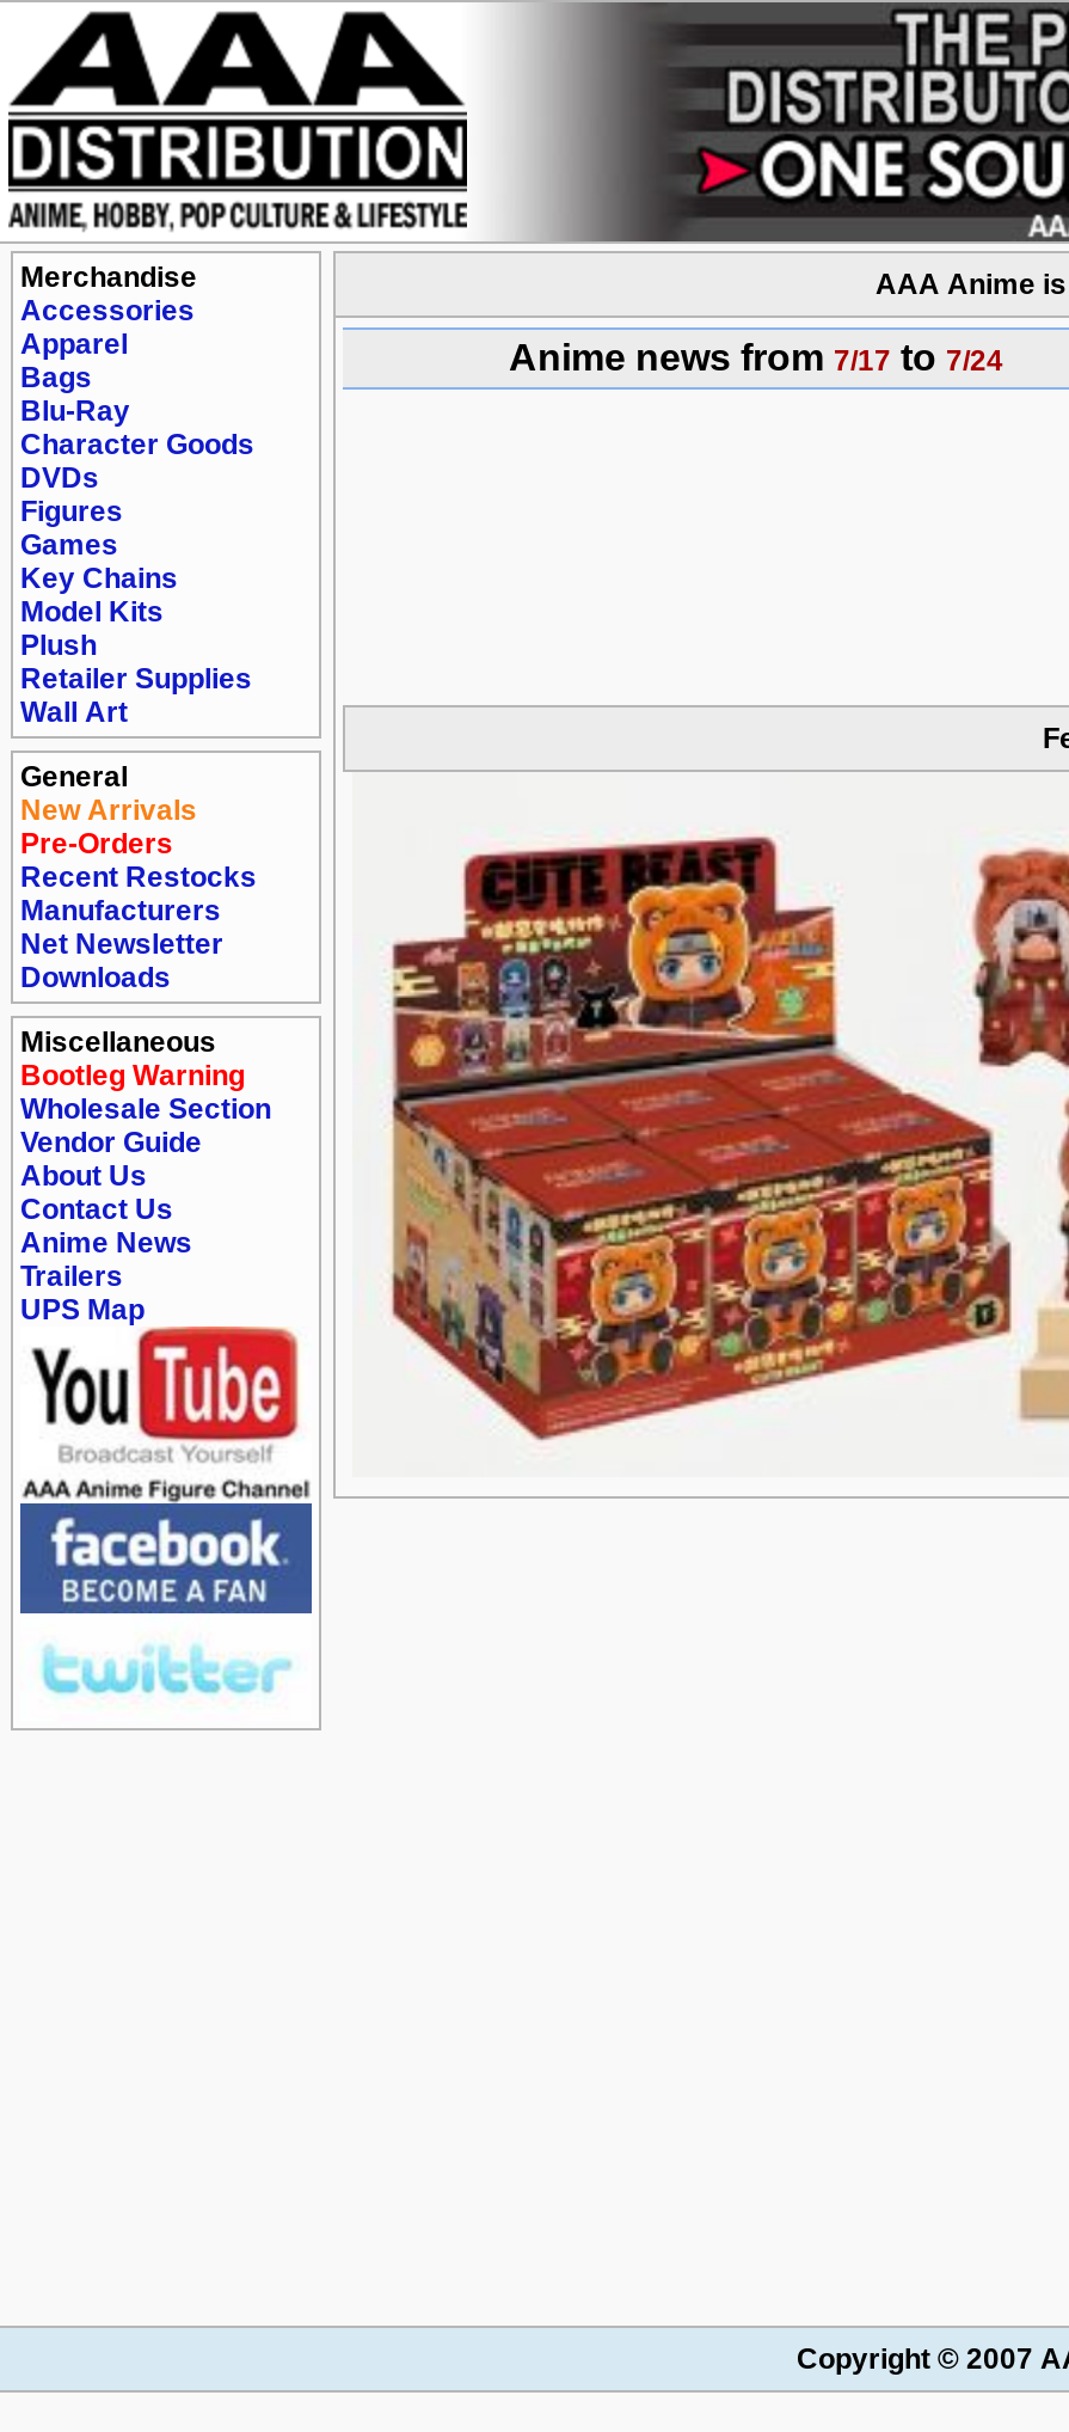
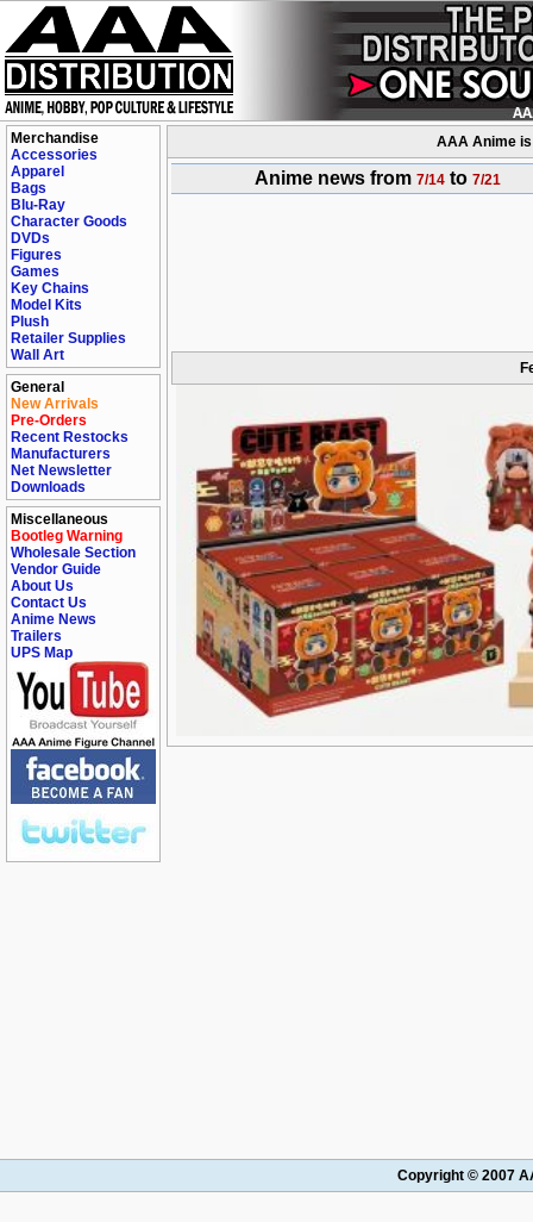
[509,337,1003,378] Anime news from 7/17 to 7/24 -> [254,168,500,188] Anime news from 7/14 to 7/21

